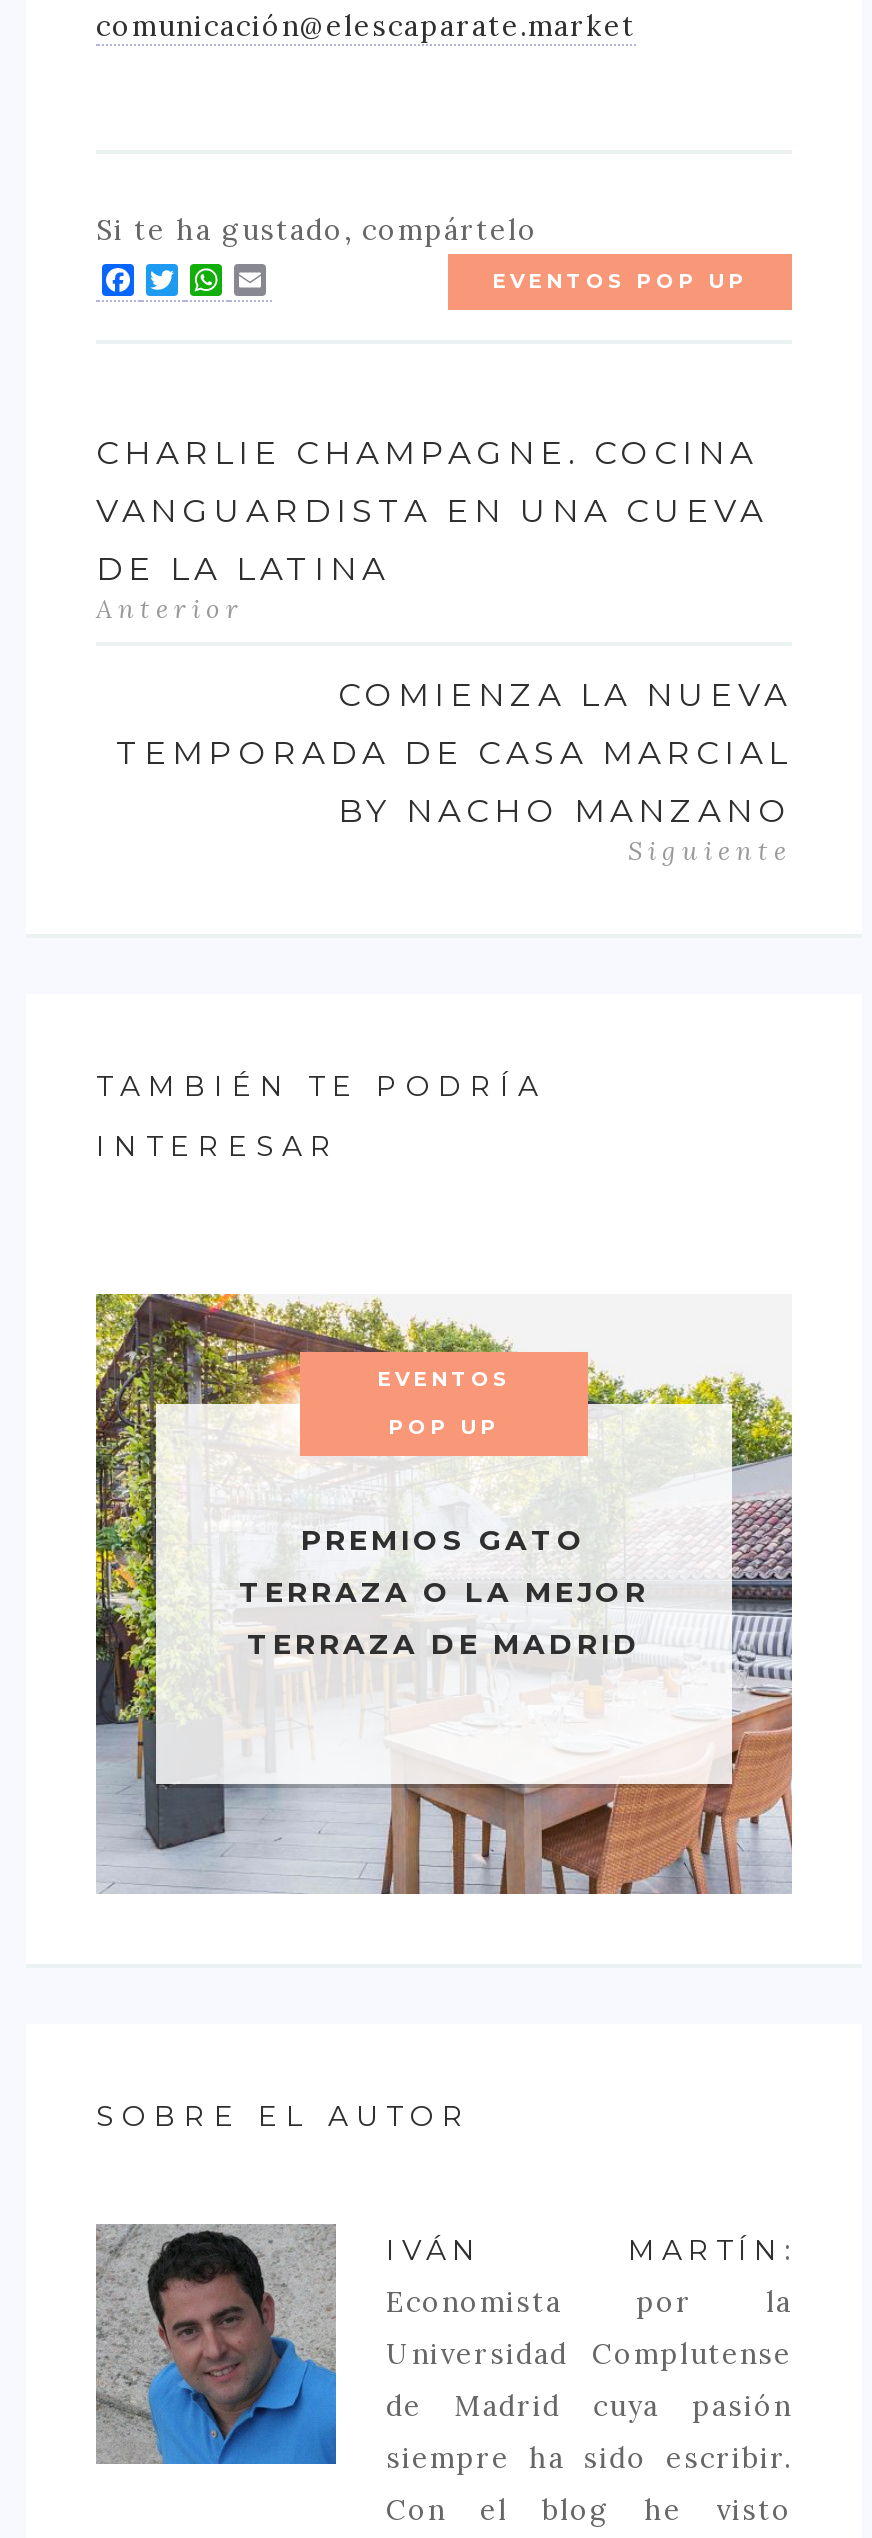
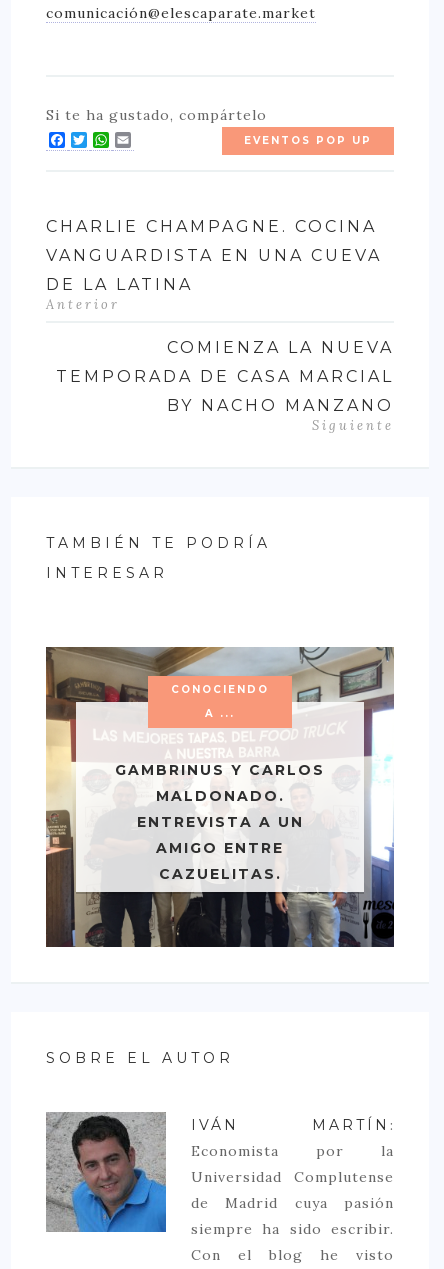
[94,1292,794,1896] [image] | EVENTOS -> [45,646,395,948] [image] | CONOCIENDO
[388,1414,500,1440] POP UP -> [205,707,235,720] A ...
[239,1522,649,1662] PREMIOS GATO | TERRAZA O LA MEJOR | TERRAZA DE MADRID -> [115,761,325,883] GAMBRINUS Y CARLOS | MALDONADO. | ENTREVISTA A UN | AMIGO ENTRE | CAZUELITAS.

